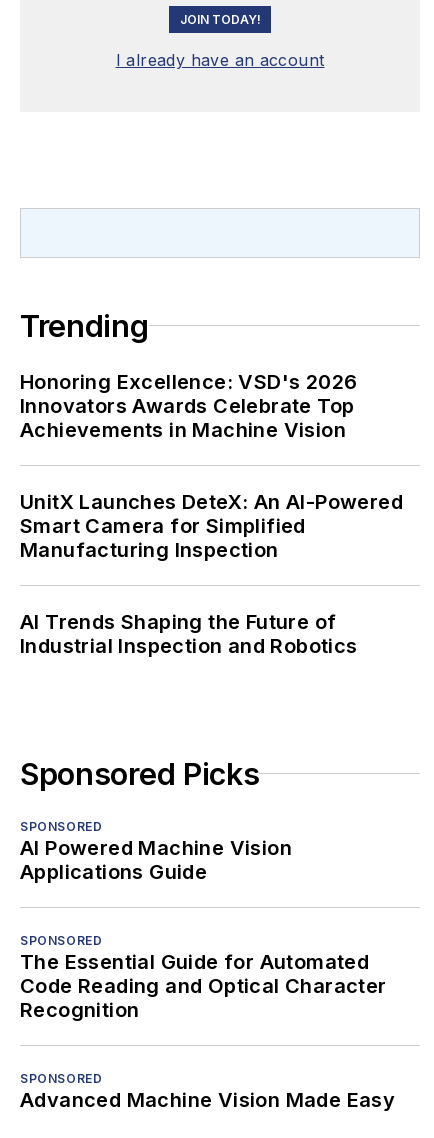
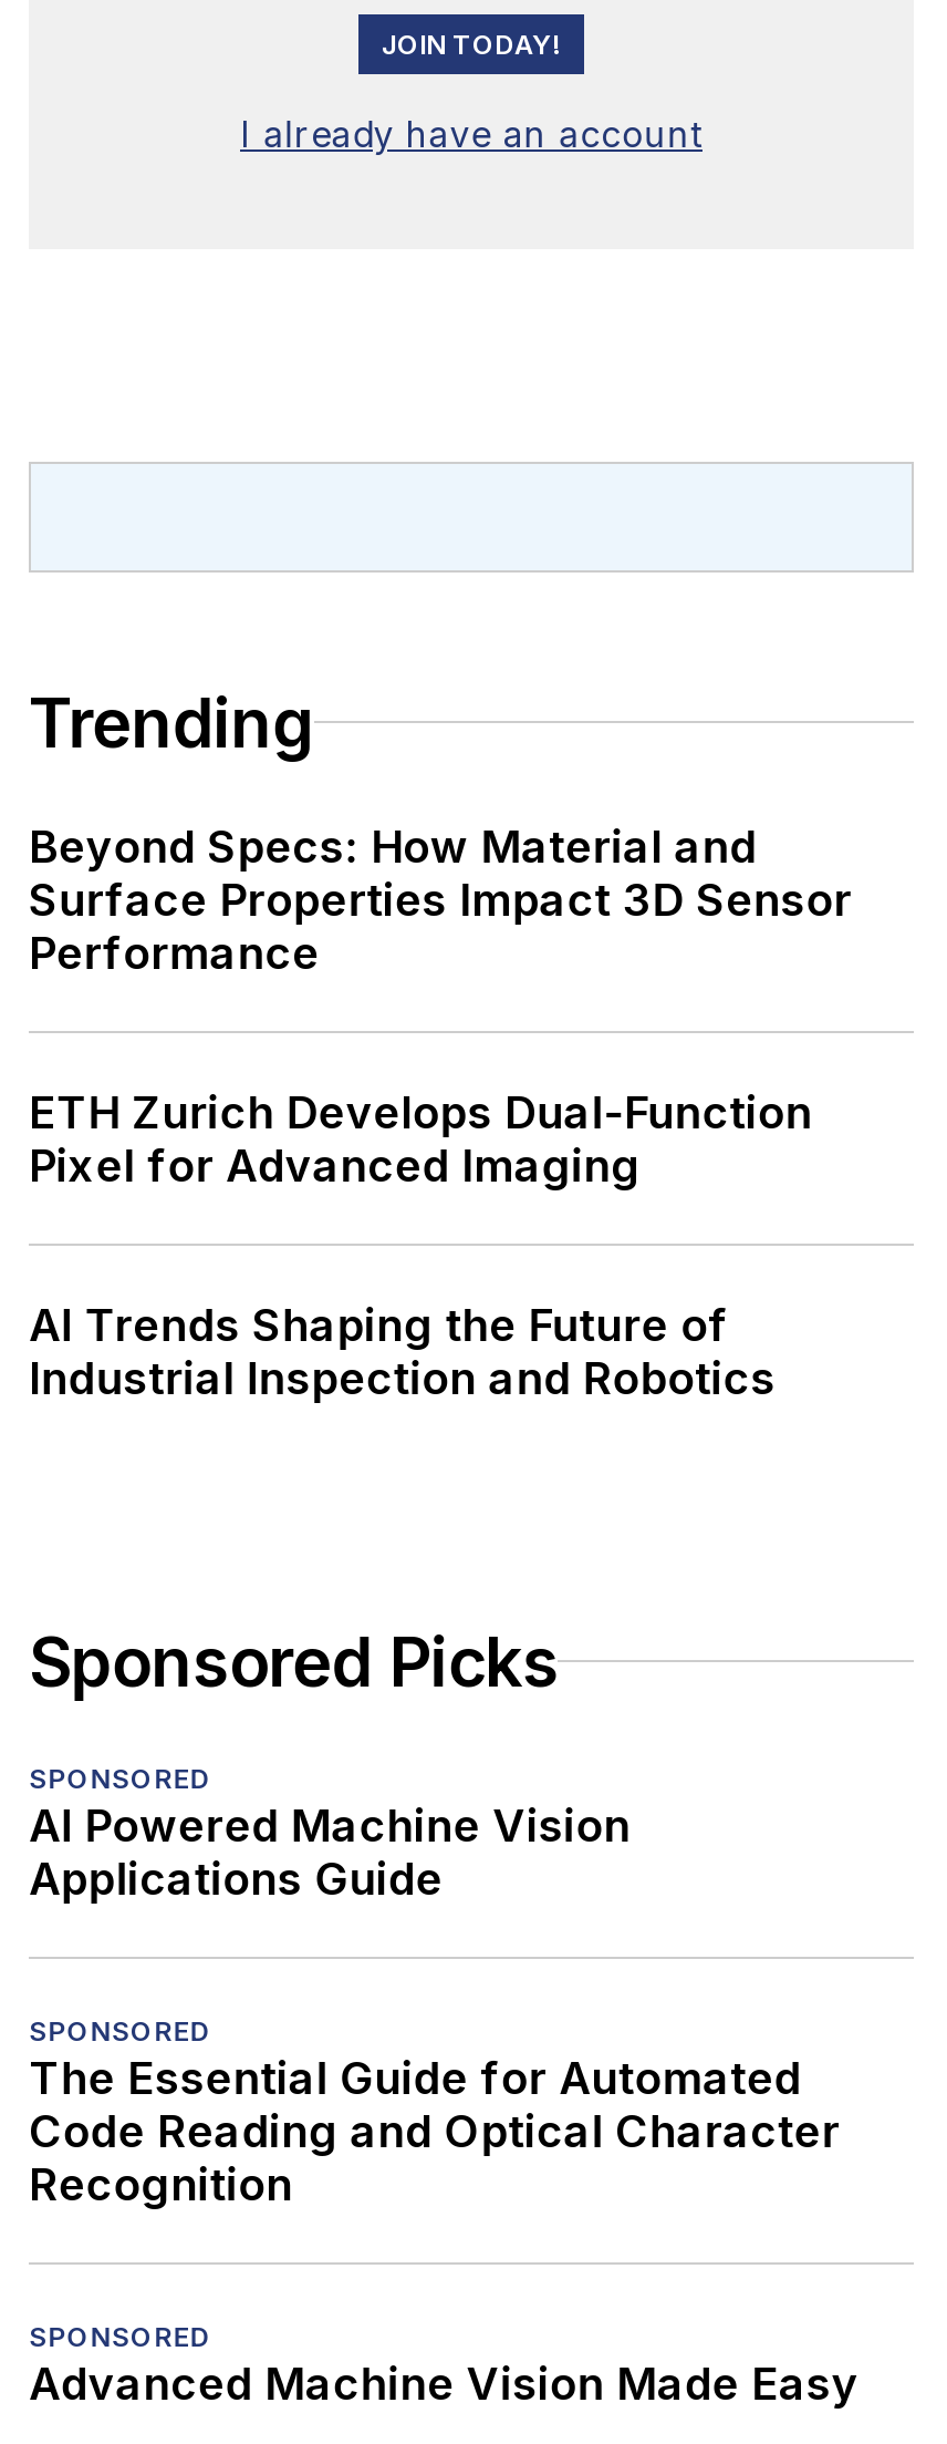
[20,370,357,442] Honoring Excellence: VSD's 2026 | Innovators Awards Celebrate Top | Achievements in Machine Vision -> [29,820,852,980] Beyond Specs: How Material and | Surface Properties Impact 3D Sensor | Performance
[20,490,403,562] UnitX Launches DeteX: An AI-Powered | Smart Camera for Simplified | Manufacturing Inspection -> [29,1086,812,1192] ETH Zurich Develops Dual-Function | Pixel for Advanced Imaging

